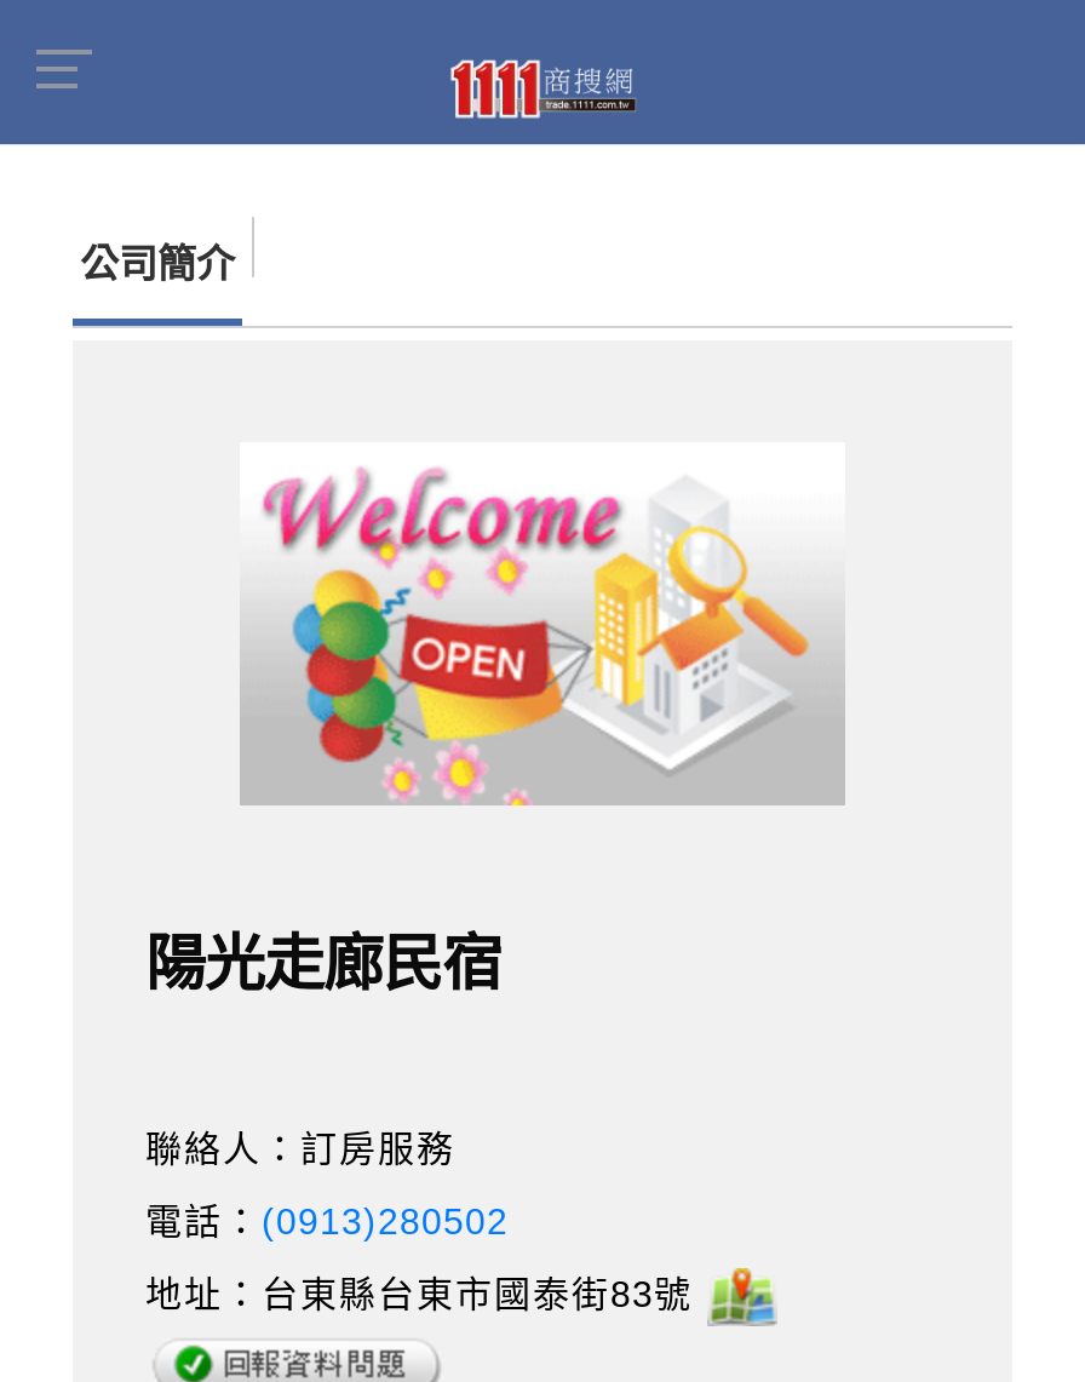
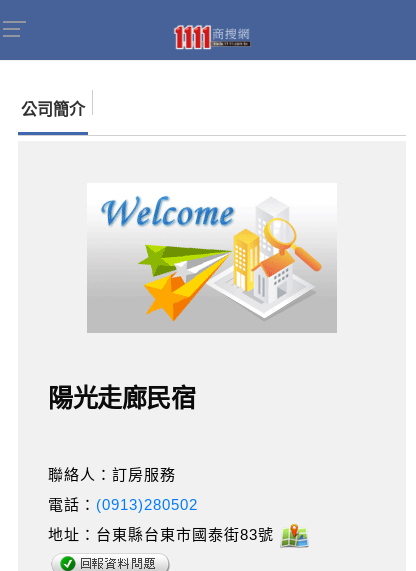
[262,466,625,808] [image] -> [97,194,244,333] [image]

